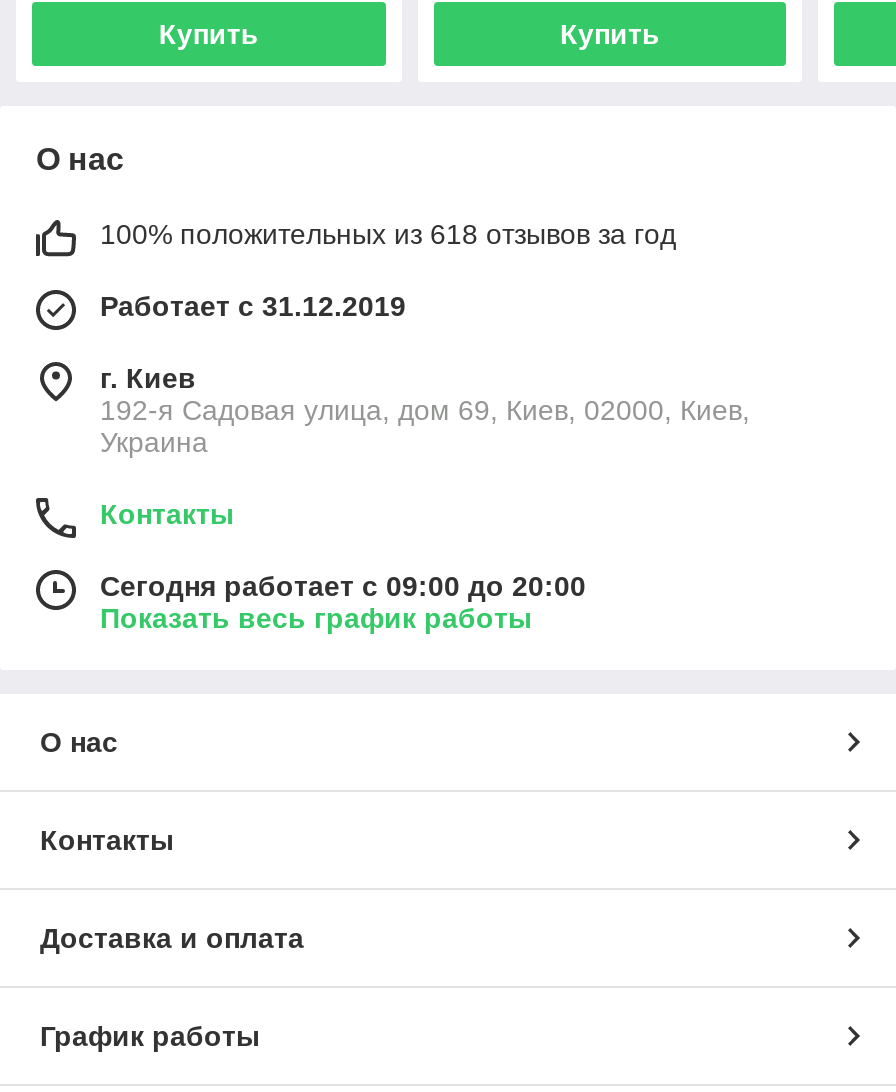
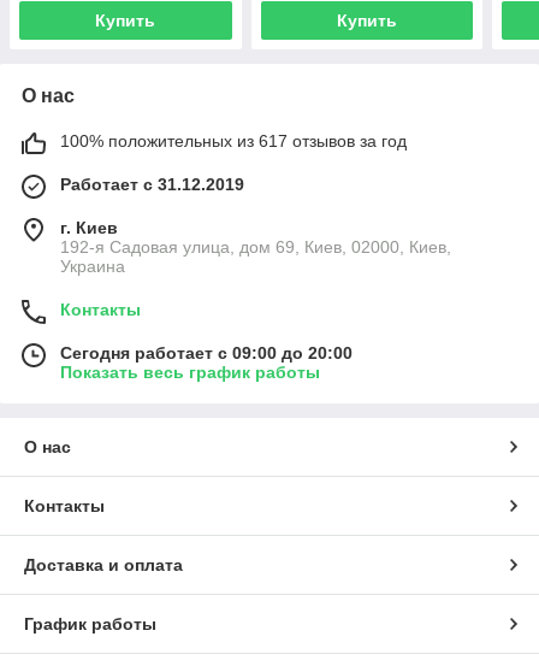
[100,219,676,251] 100% положительных из 618 отзывов за год -> [60,132,407,151] 100% положительных из 617 отзывов за год

